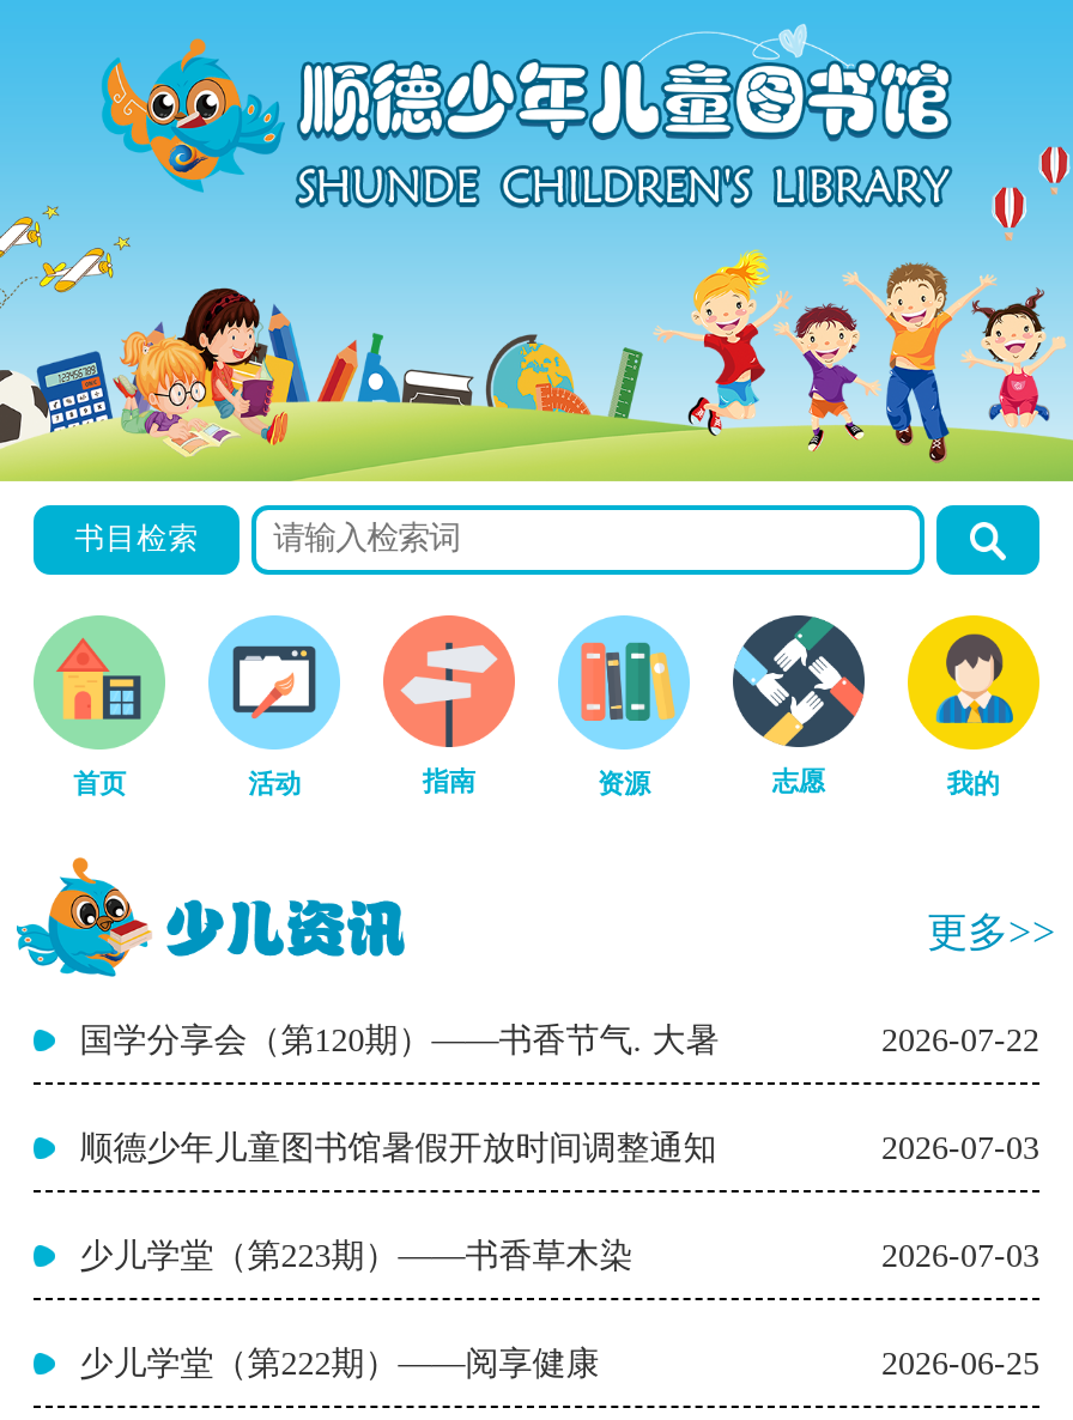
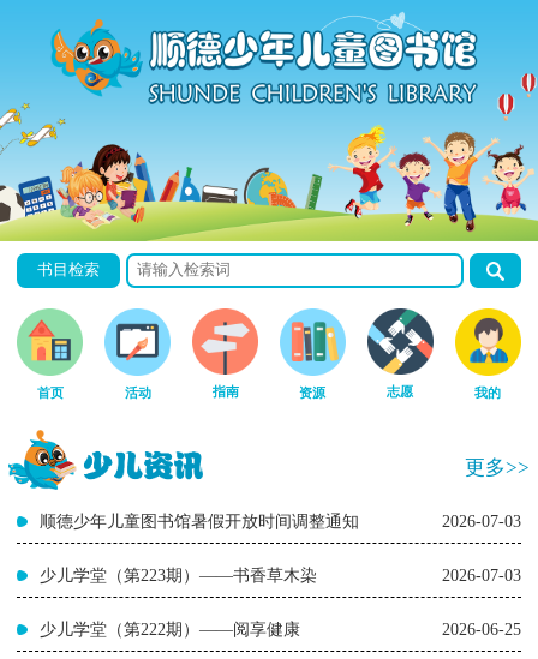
[80,1022,1039,1057] 国学分享会（第120期）——书香节气. 大暑 | 2026-07-22 -> none

